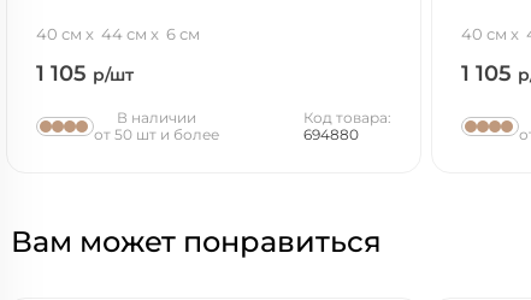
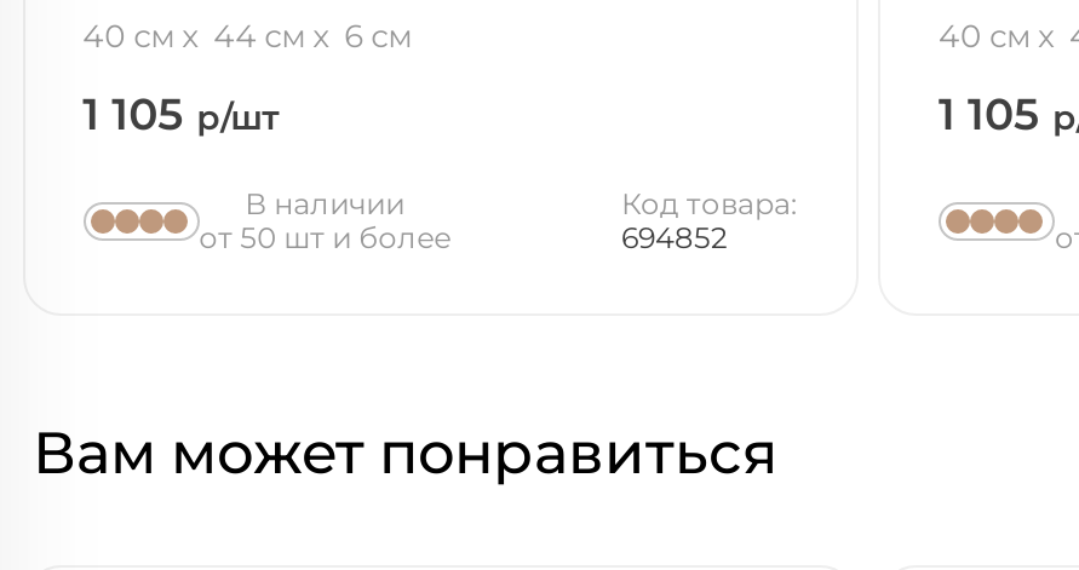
[303,126,359,144] 694880 -> [621,220,728,256] 694852

